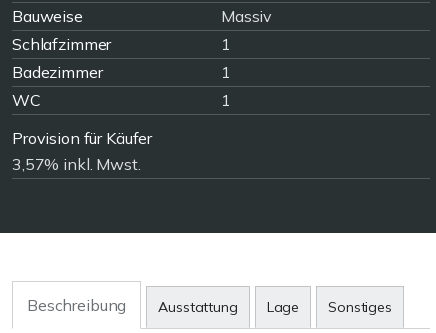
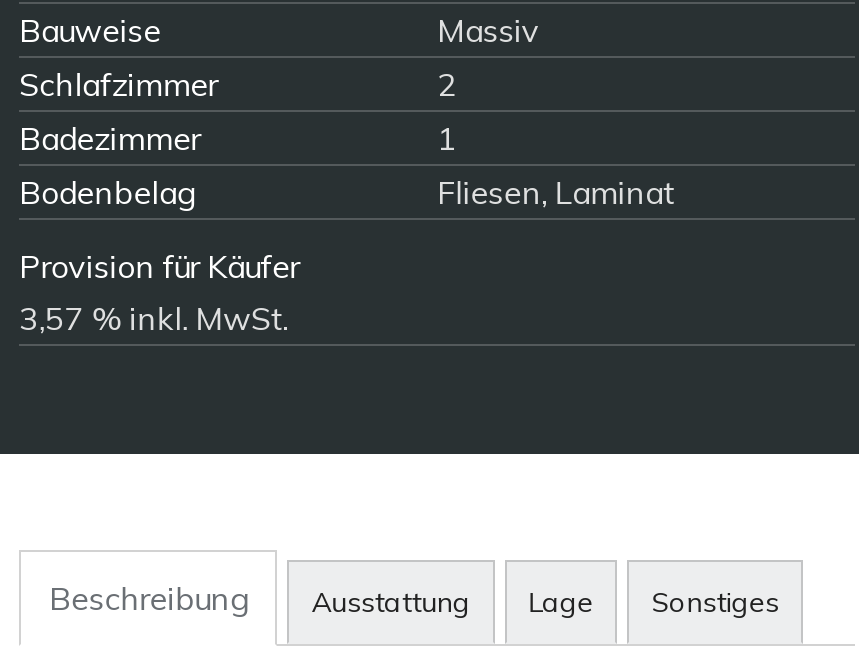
[221,34,231,54] 1 -> [437,64,457,104] 2
[12,90,231,110] WC | 1 -> [19,172,674,212] Bodenbelag | Fliesen, Laminat
[12,154,141,174] 3,57% inkl. Mwst. -> [19,298,288,338] 3,57 % inkl. MwSt.

